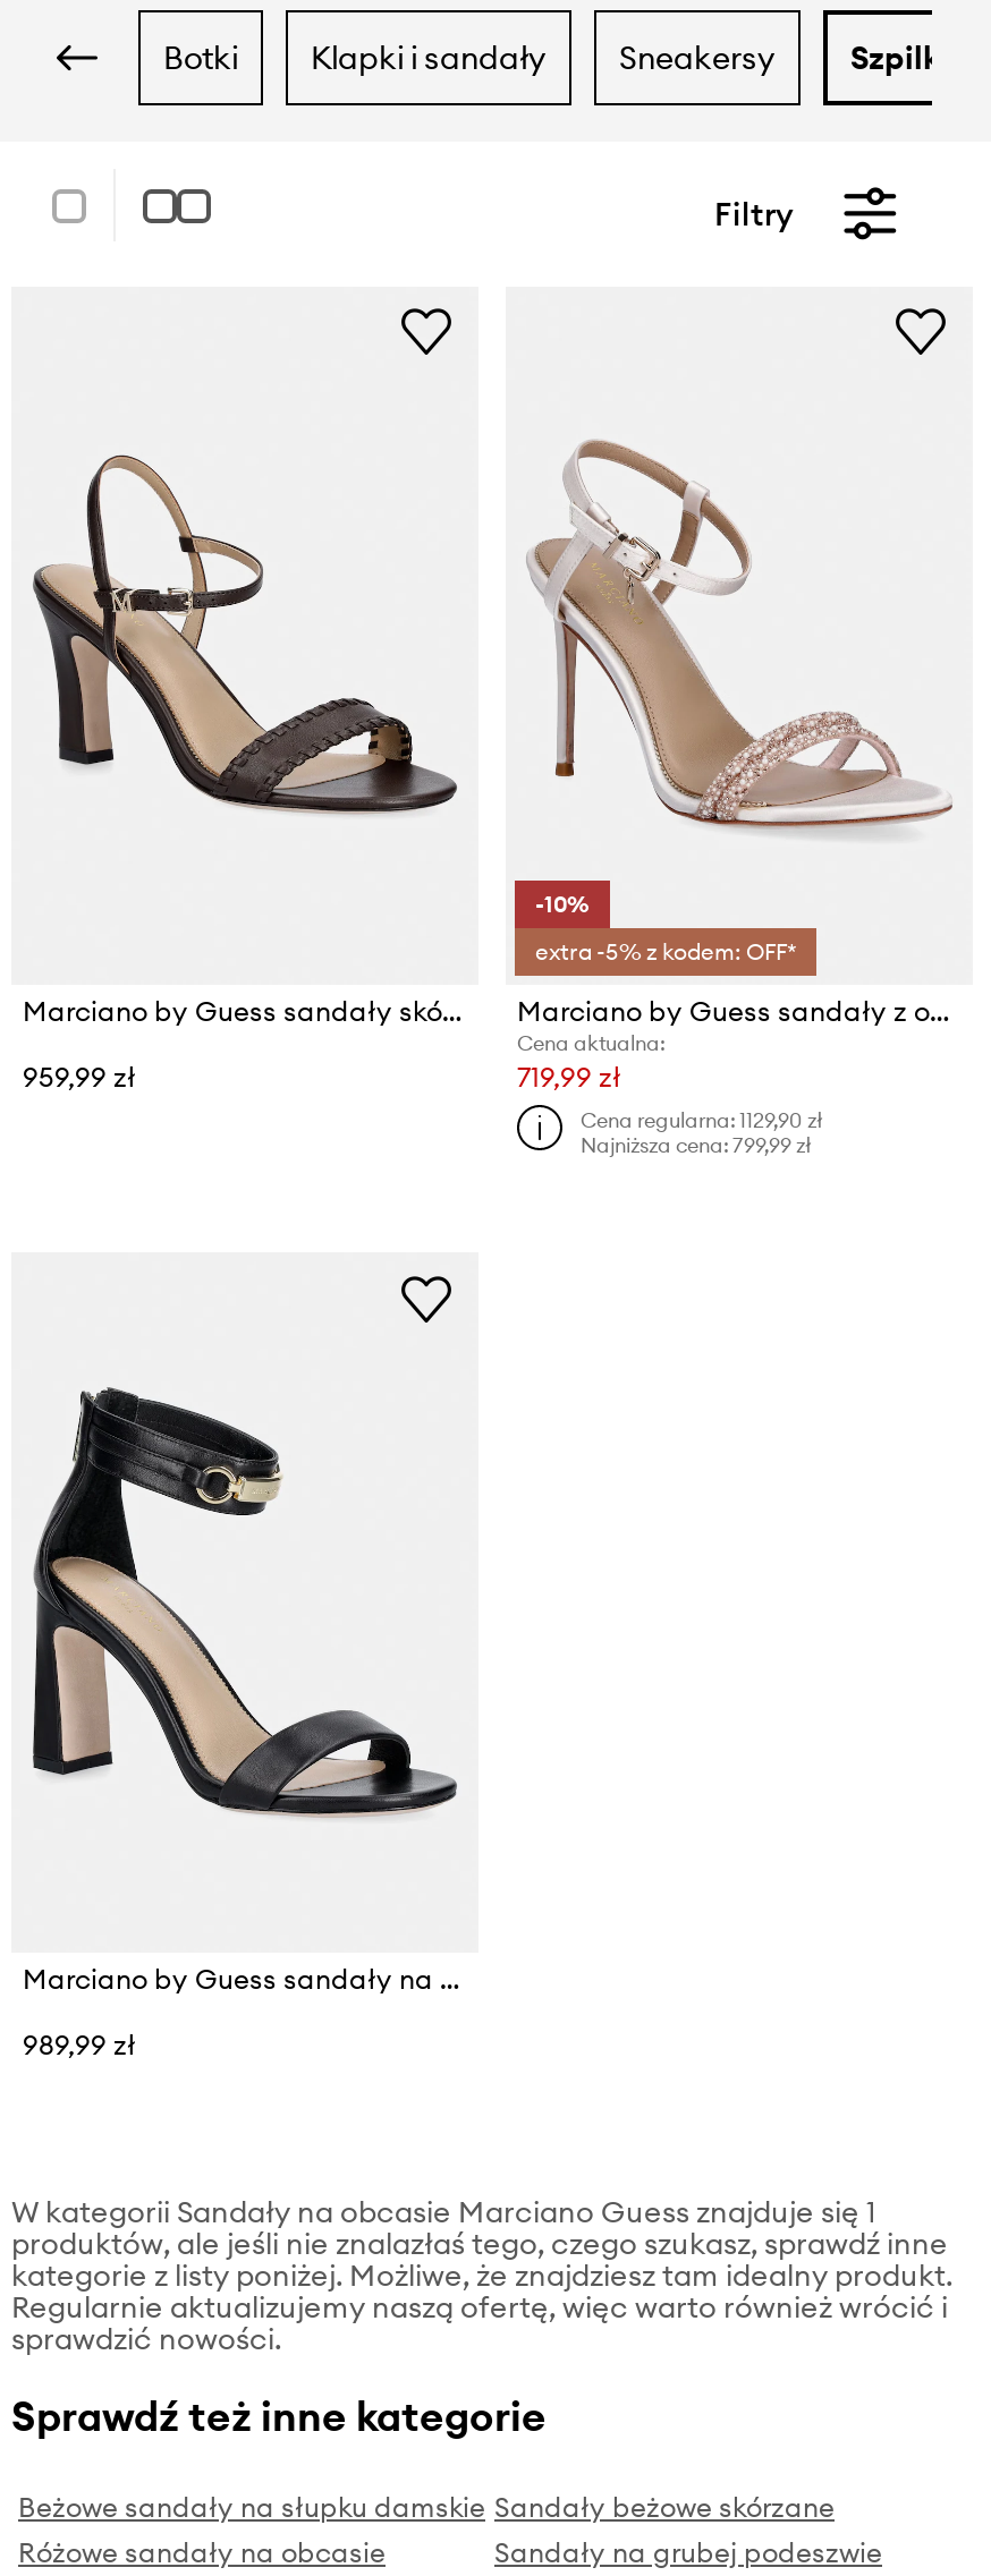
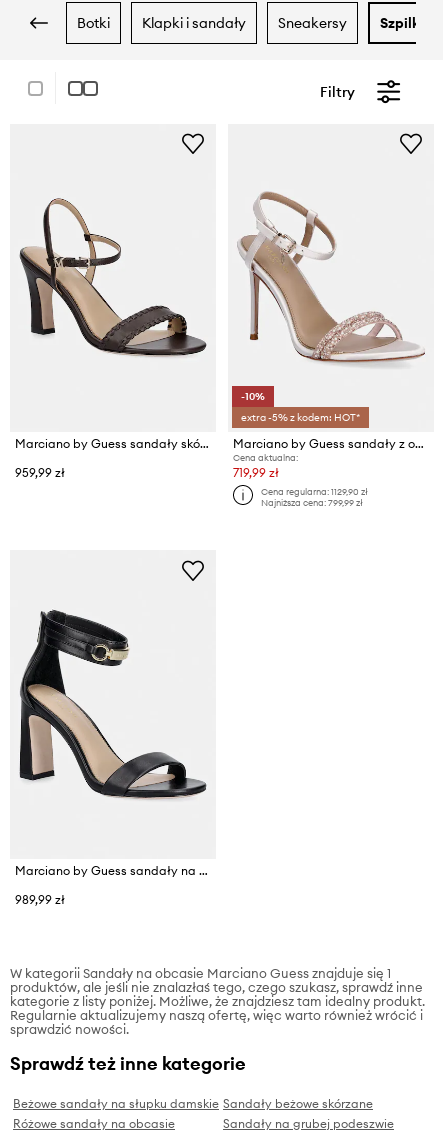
[535,937,796,967] extra -5% z kodem: OFF* -> [241,411,360,424] extra -5% z kodem: HOT*

